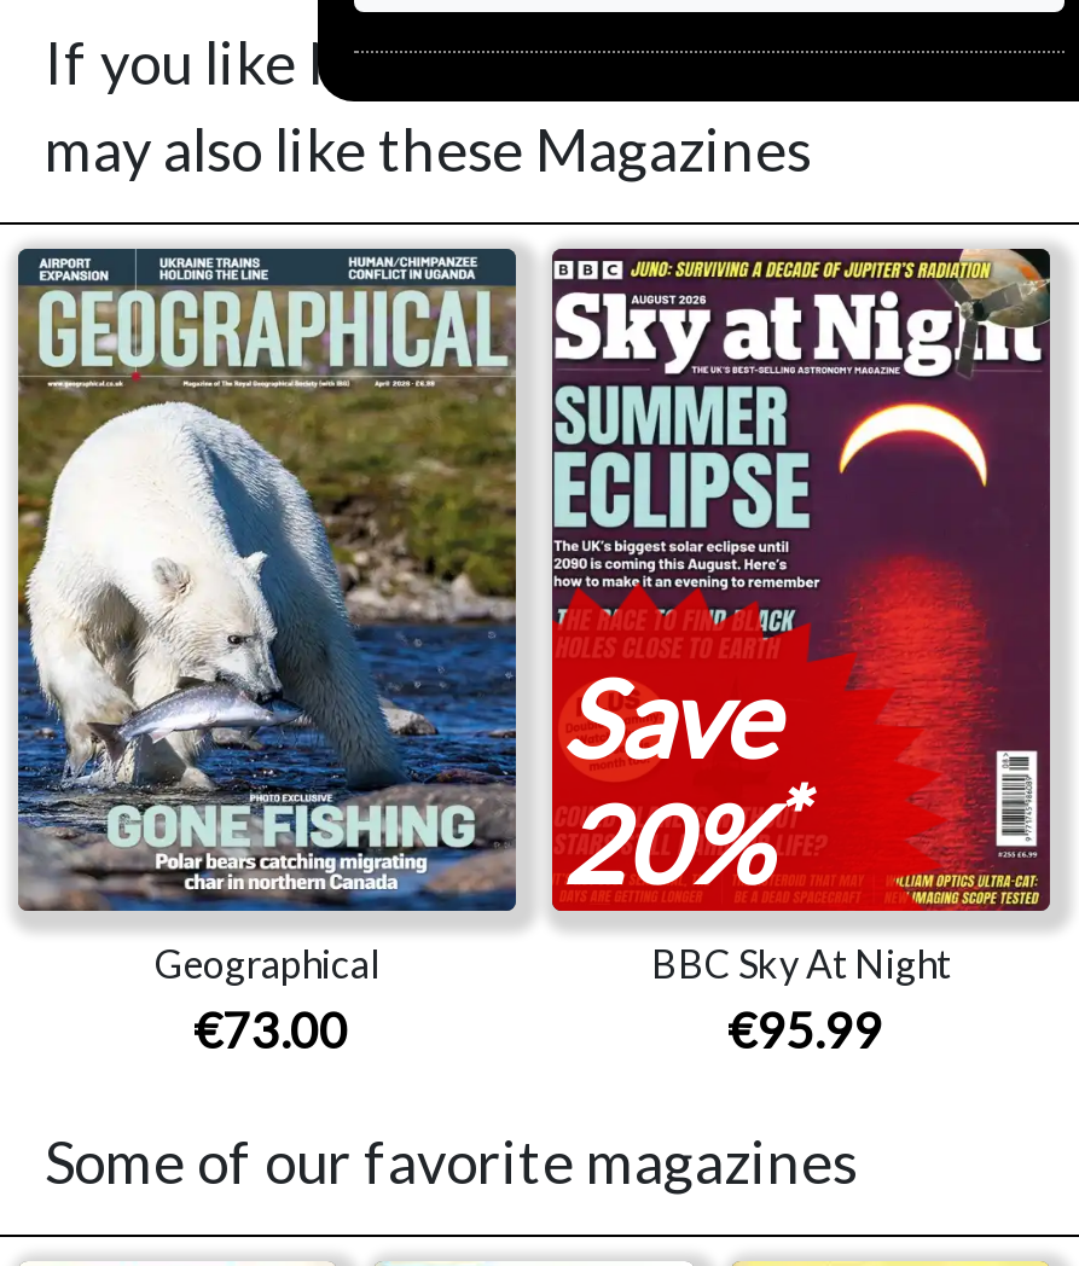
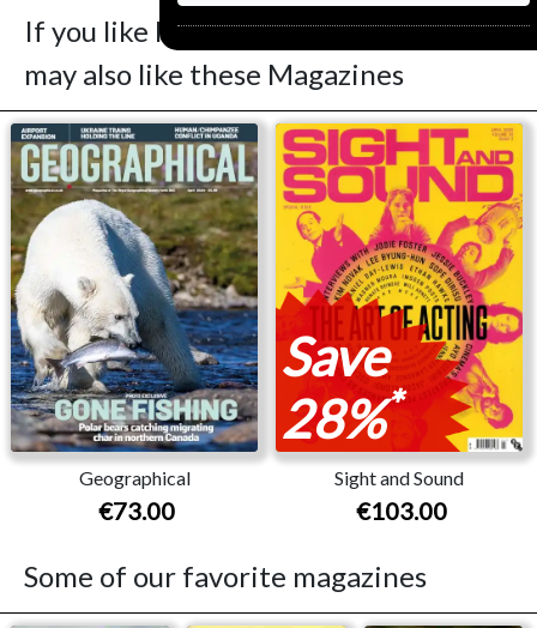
[550,246,1052,1059] [image] | 20%* | BBC Sky At Night | €95.99 -> [274,122,524,525] [image] | 28%* | Sight and Sound | €103.00

